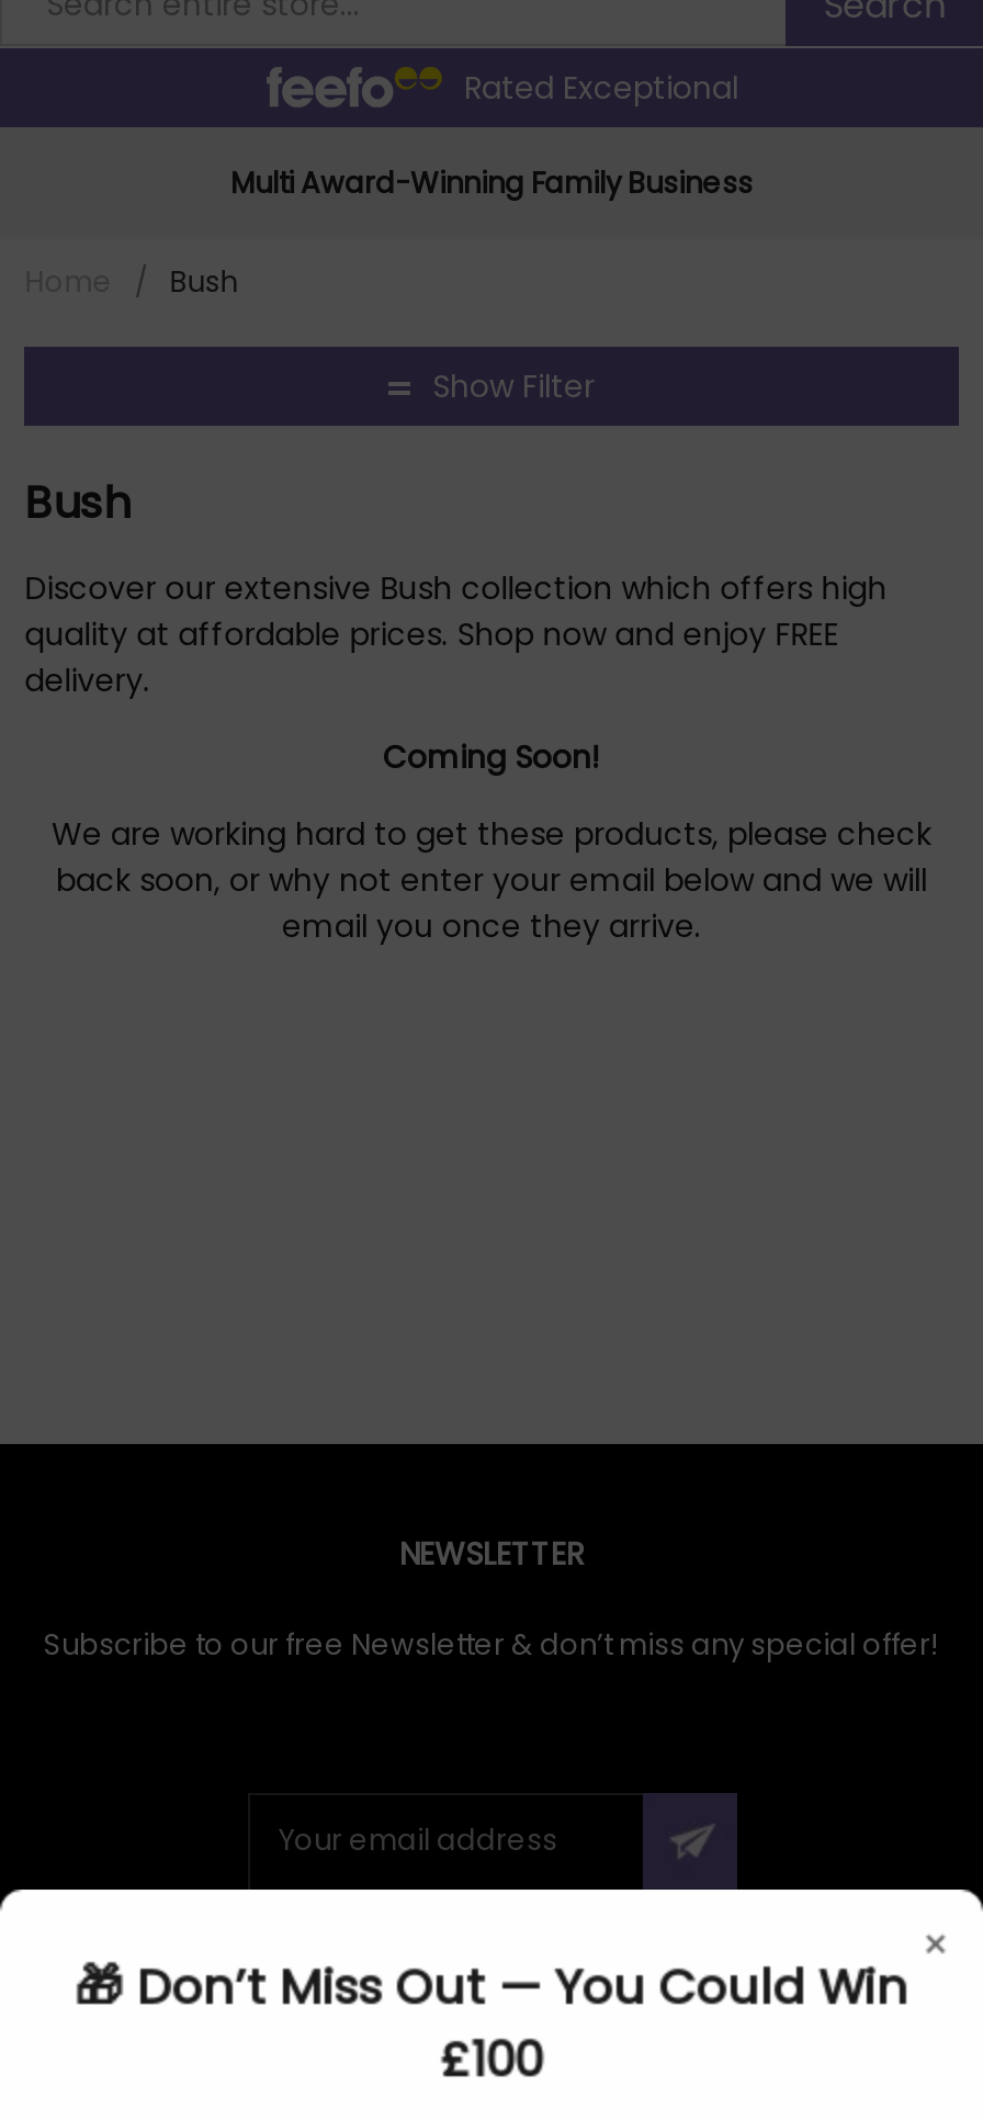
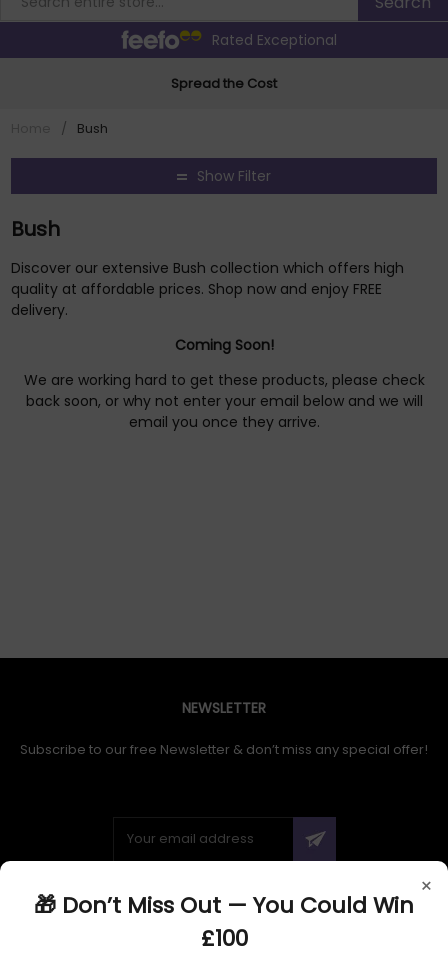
[230,161,753,203] Multi Award-Winning Family Business -> [171,73,277,92] Spread the Cost

